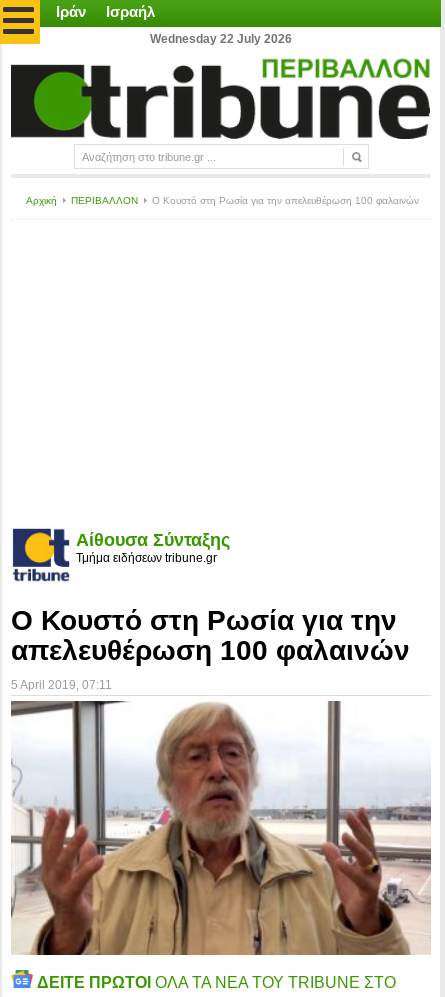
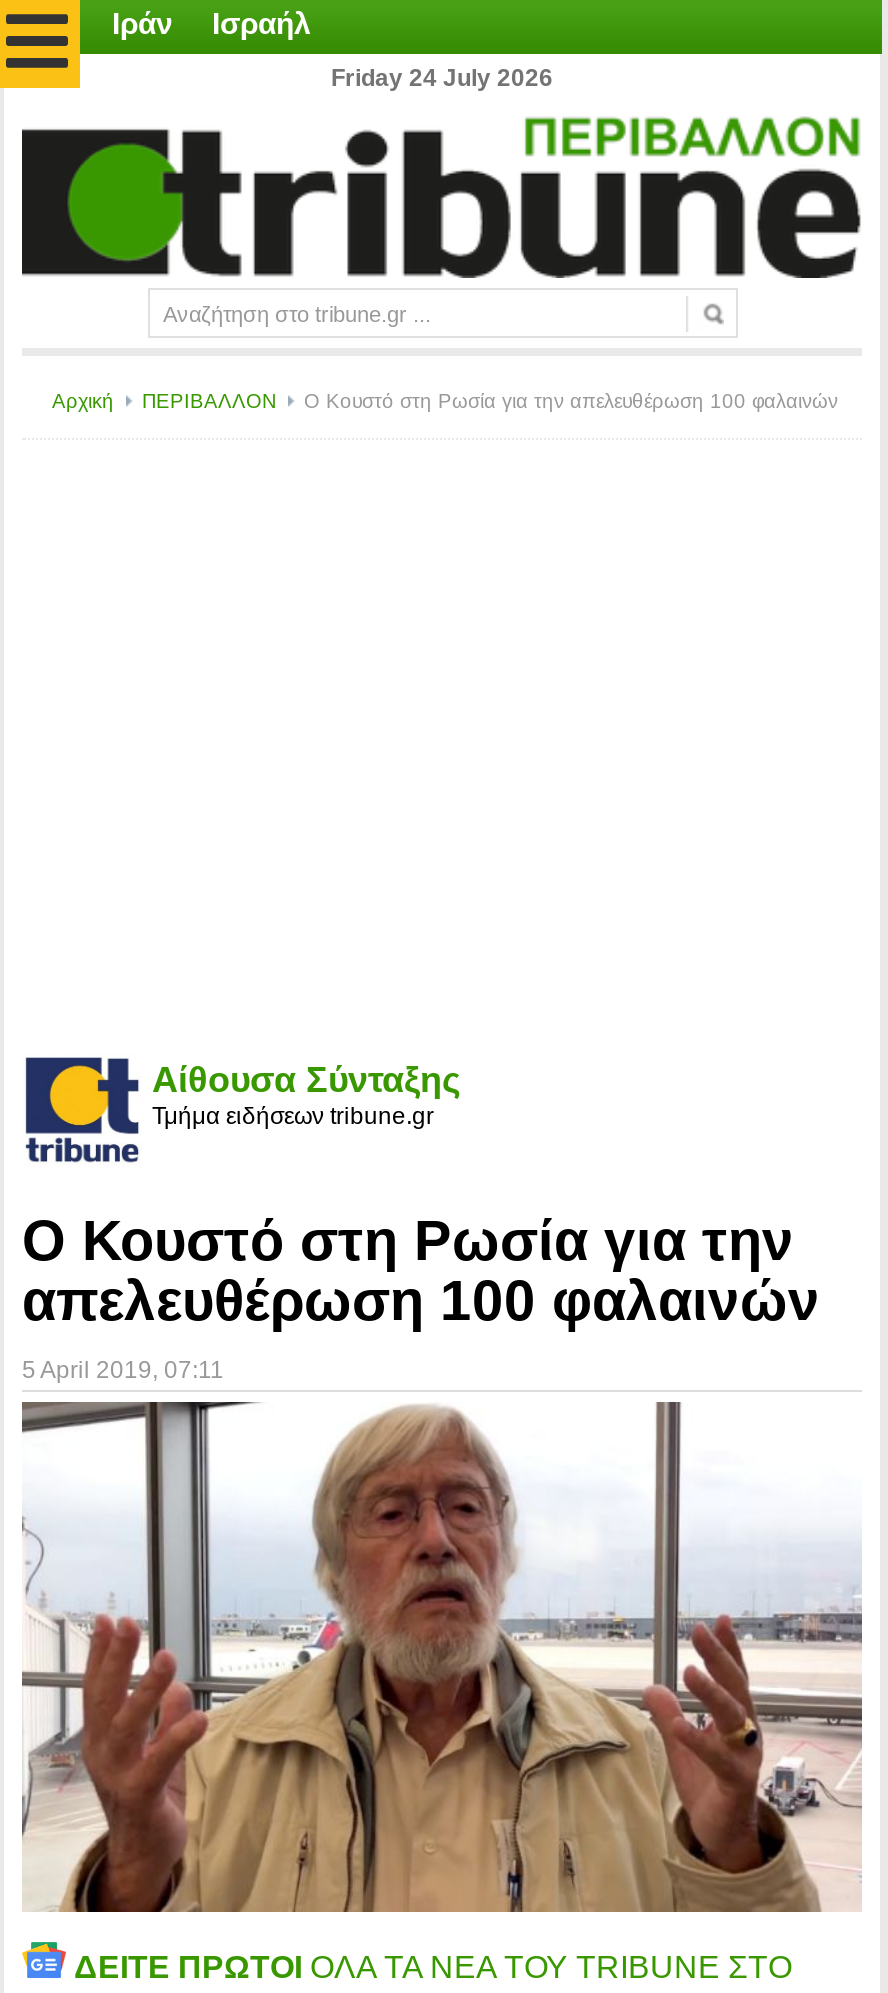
[150,32,292,46] Wednesday 22 July 2026 -> [331,64,553,92] Friday 24 July 2026

